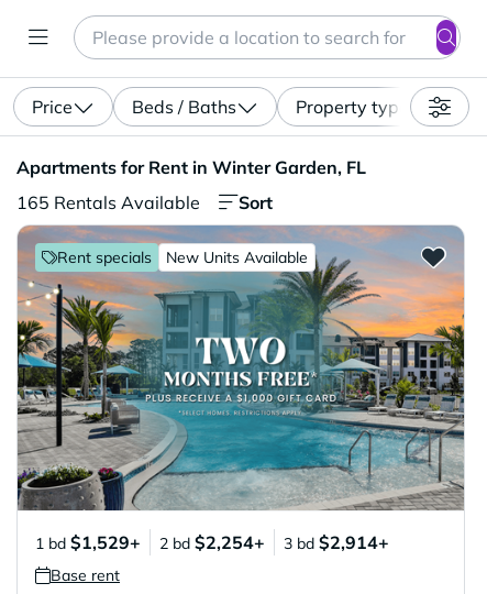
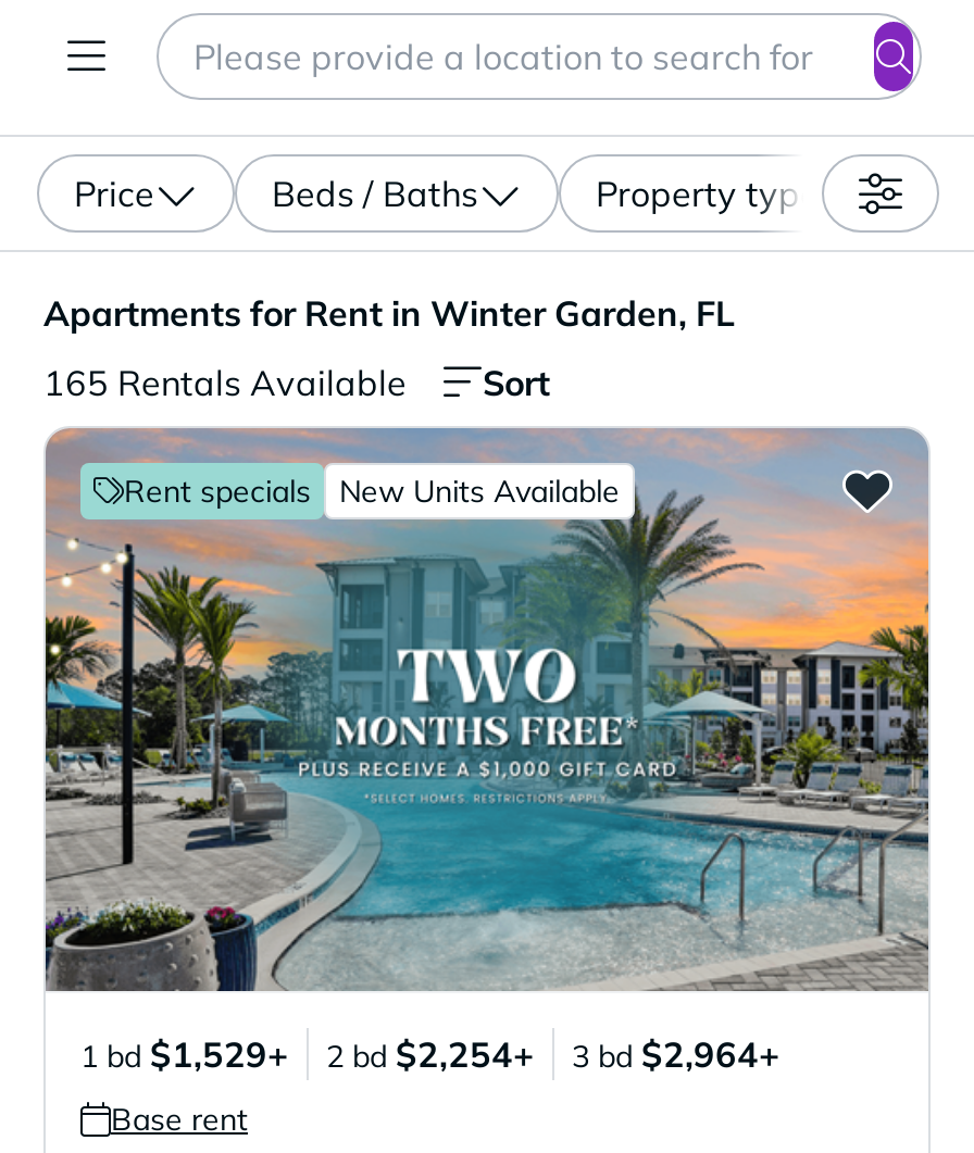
[35,531,389,553] 1 bd $1,529+ 2 bd $2,254+ 3 bd $2,914+ -> [80,1032,781,1076] 1 bd $1,529+ 2 bd $2,254+ 3 bd $2,964+

